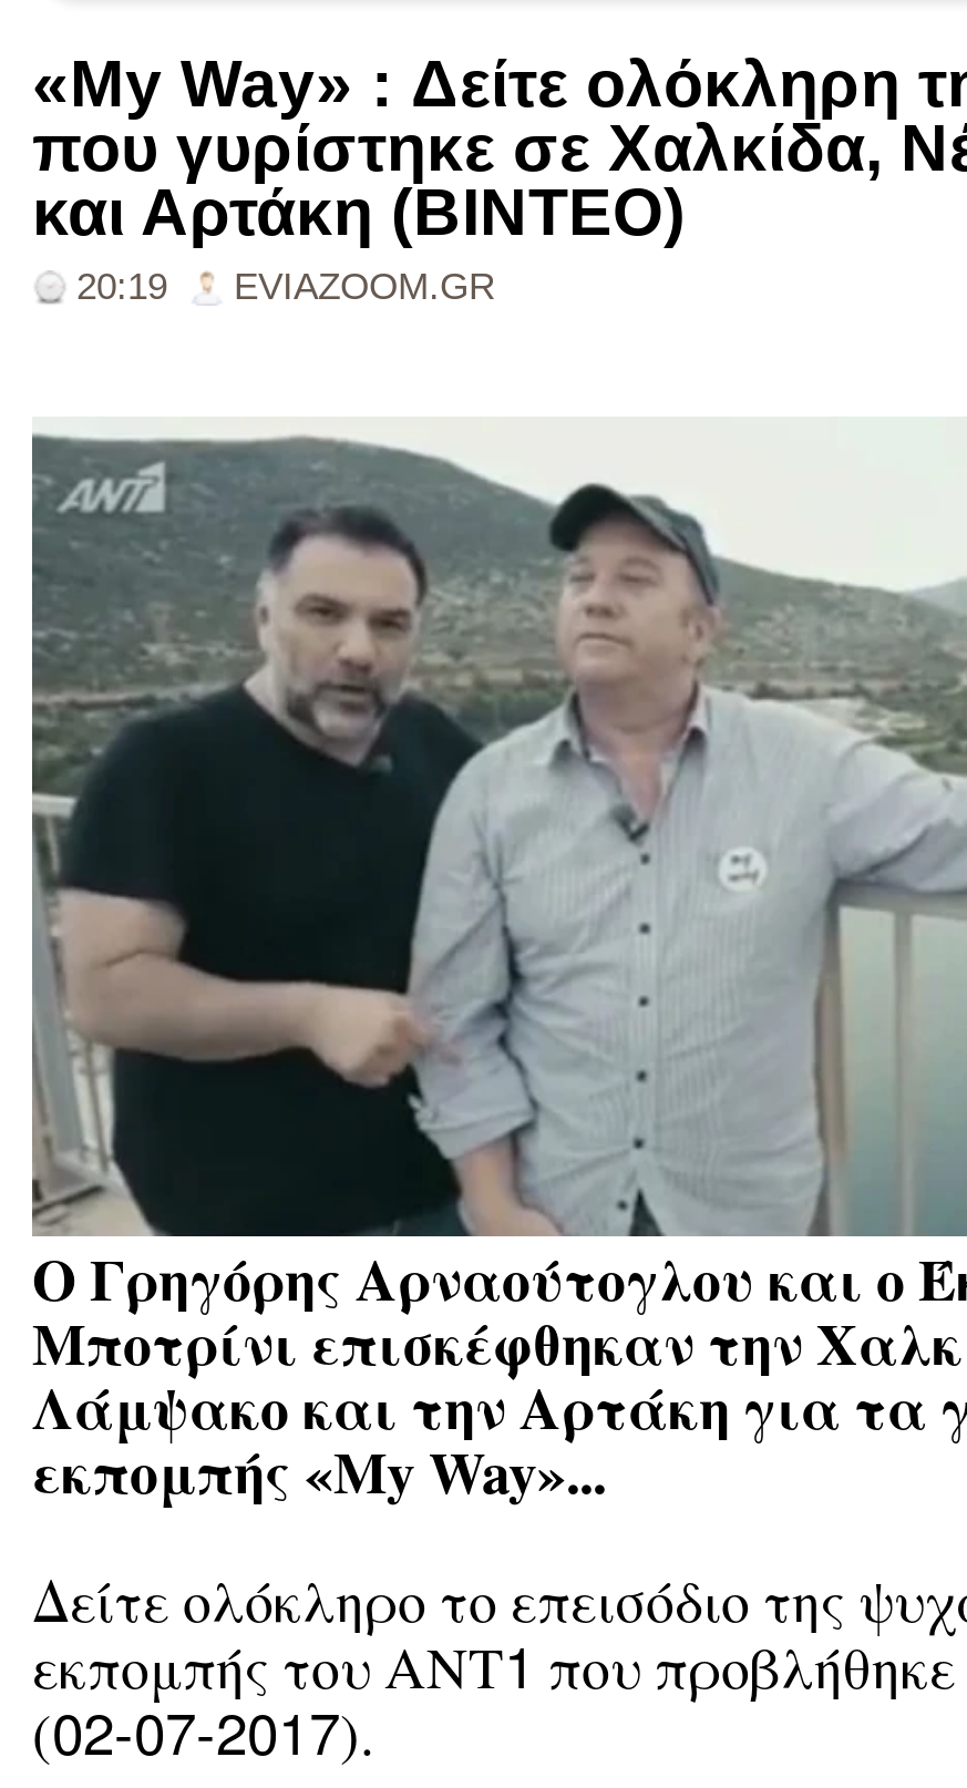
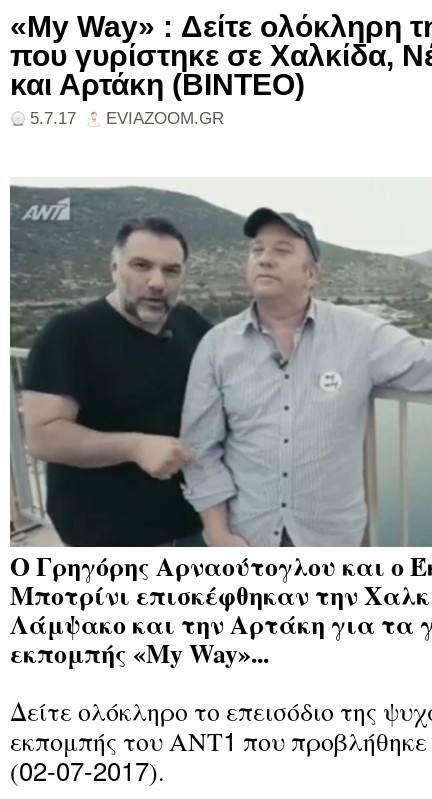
[76,266,495,308] 20:19 EVIAZOOM.GR -> [30,109,224,128] 5.7.17 EVIAZOOM.GR

